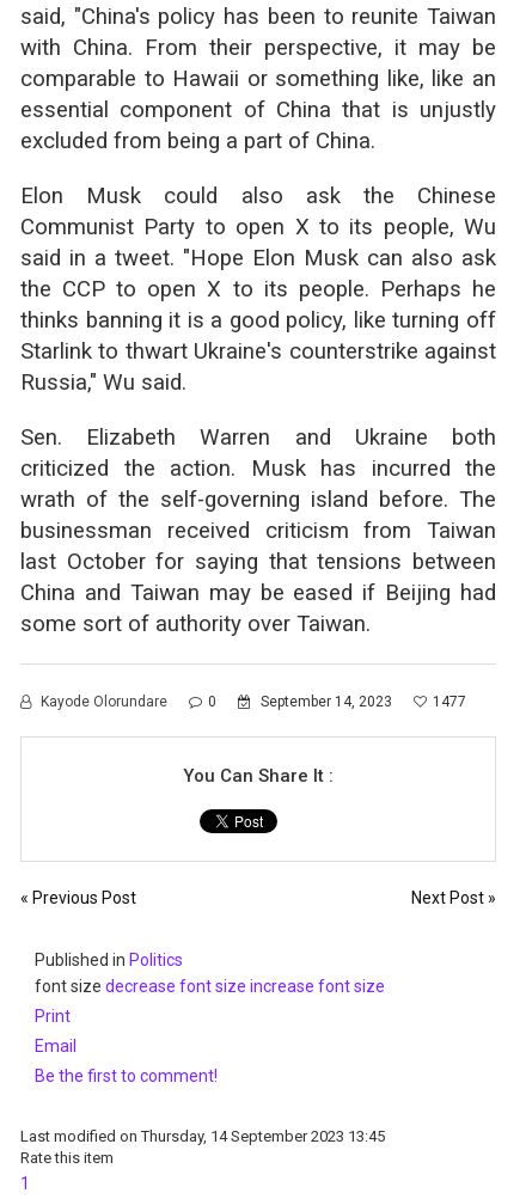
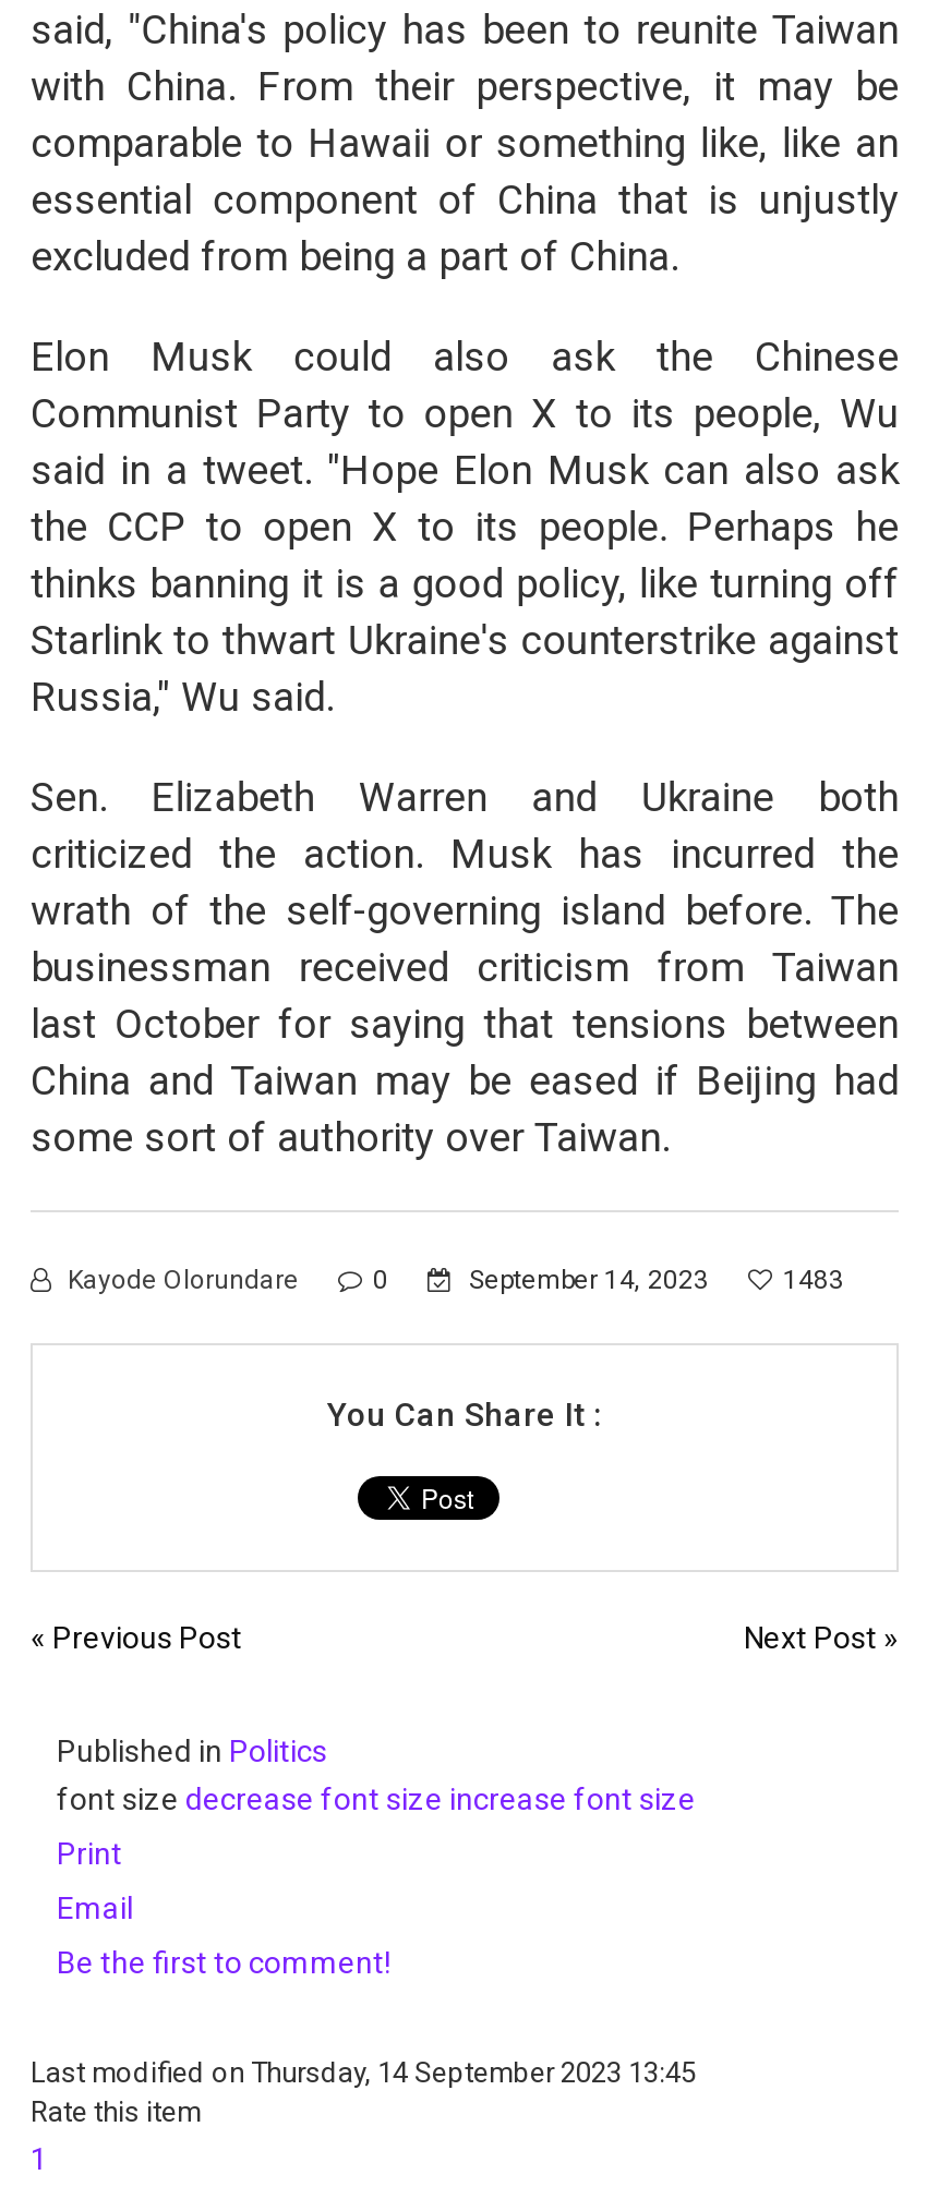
[433,693,466,710] 1477 -> [783,1264,844,1295] 1483

